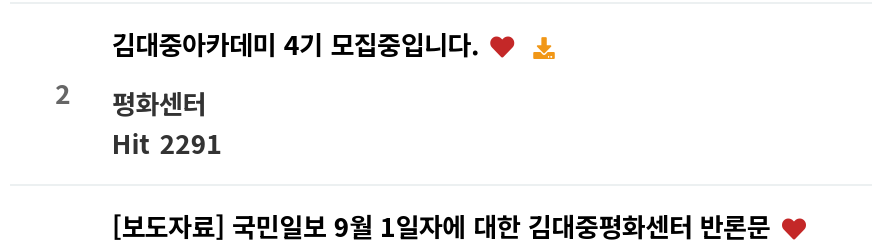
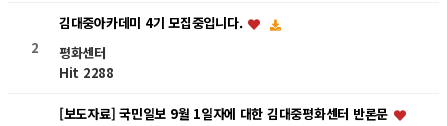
[112,124,304,162] Hit 2291 -> [59,63,155,82] Hit 2288

